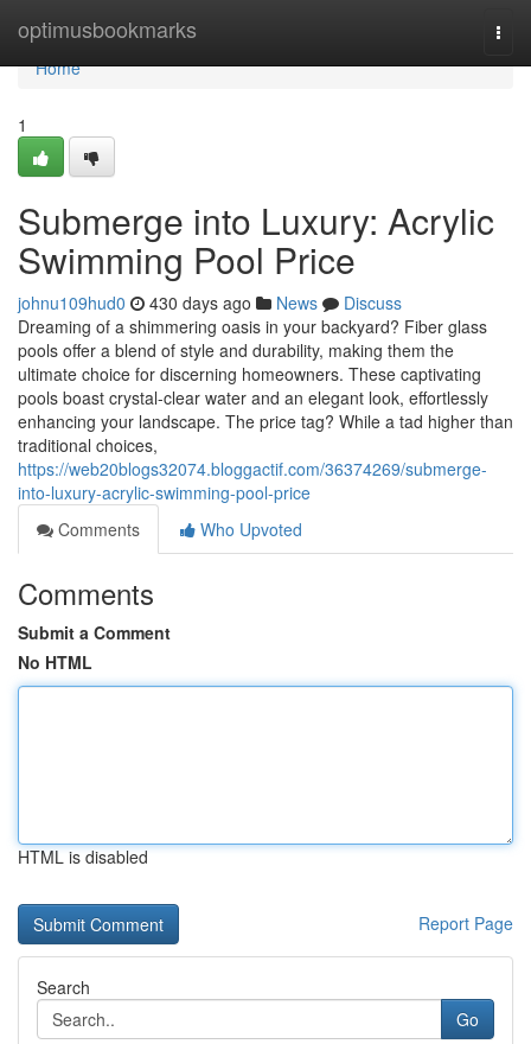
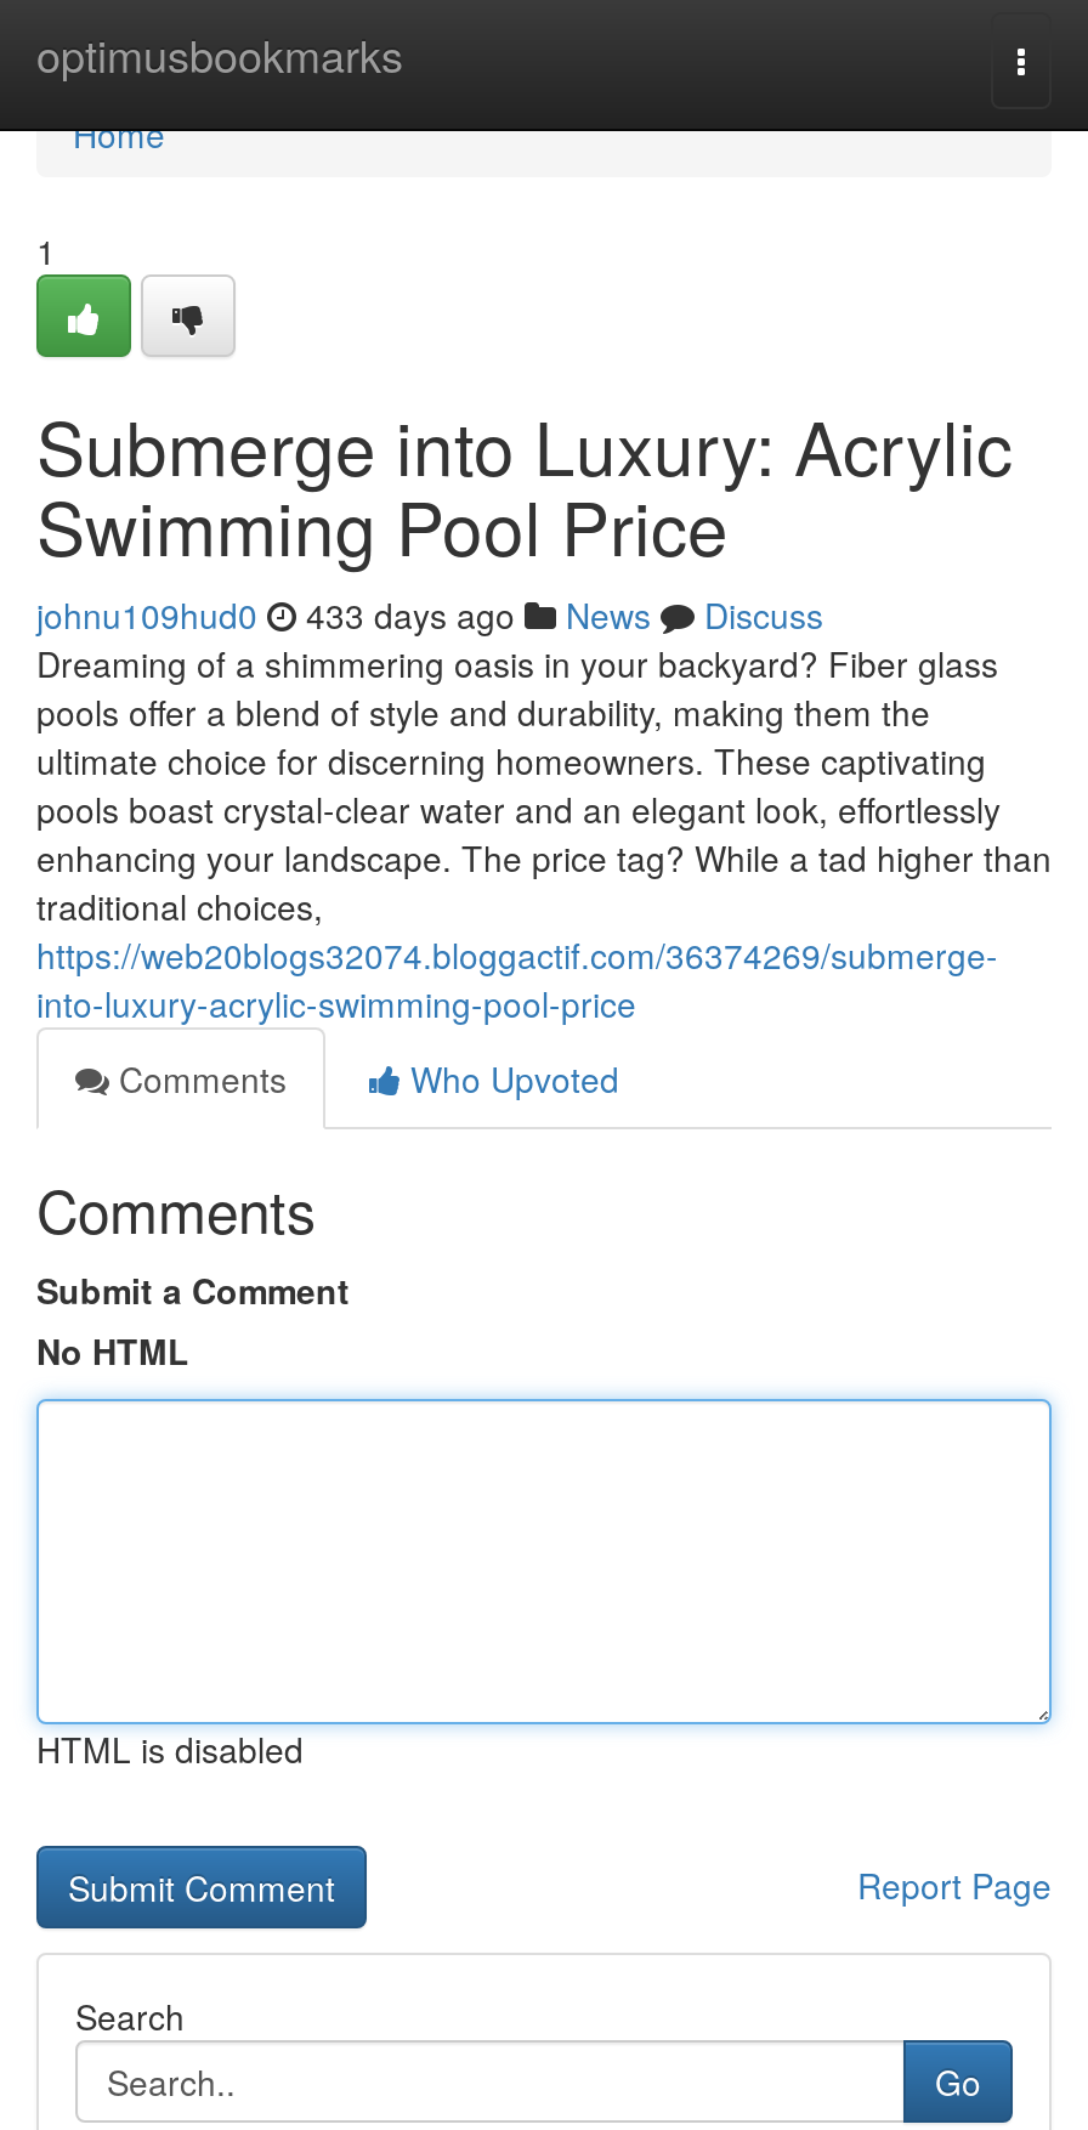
[149,291,251,314] 430 days ago -> [306,590,515,639] 433 days ago

